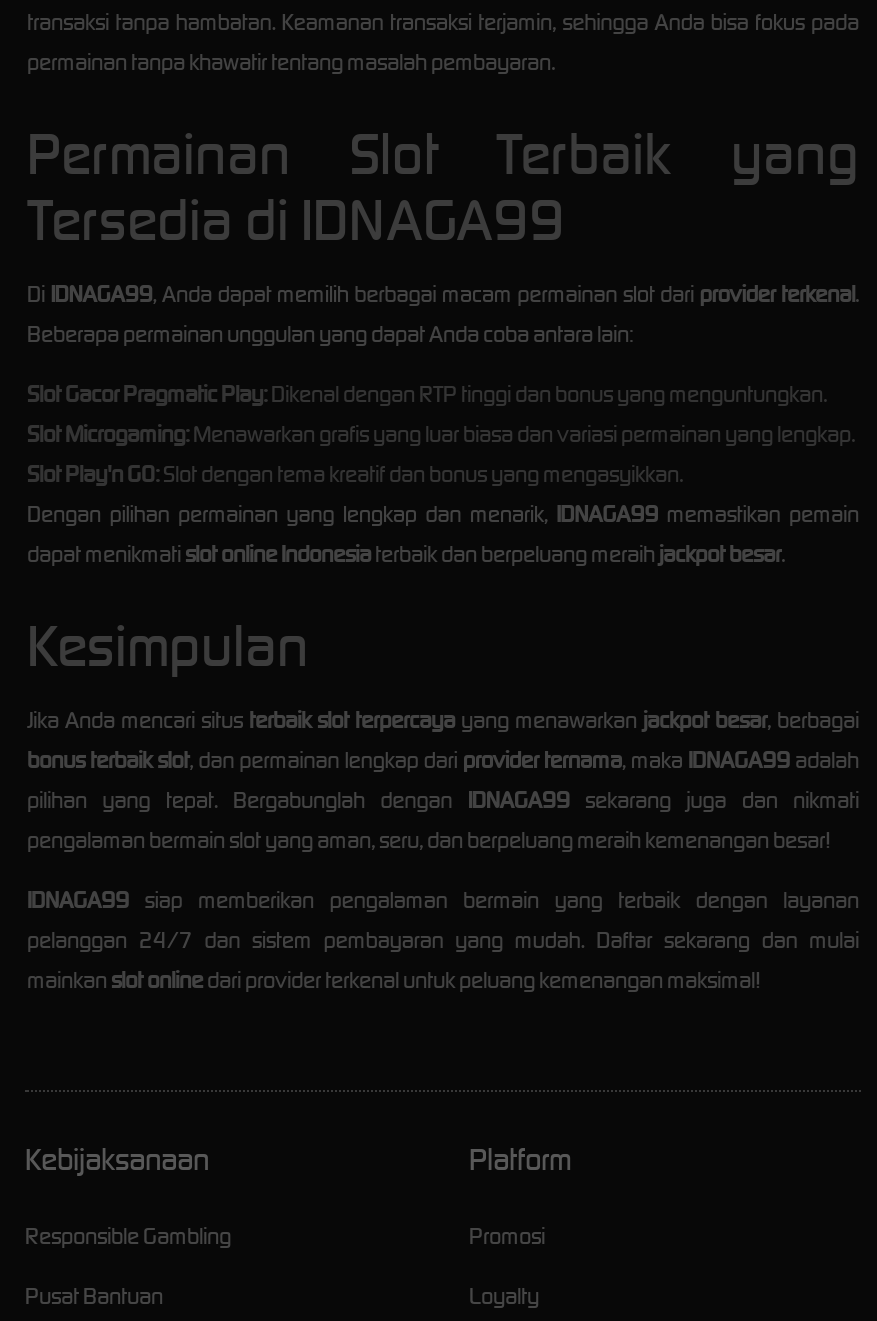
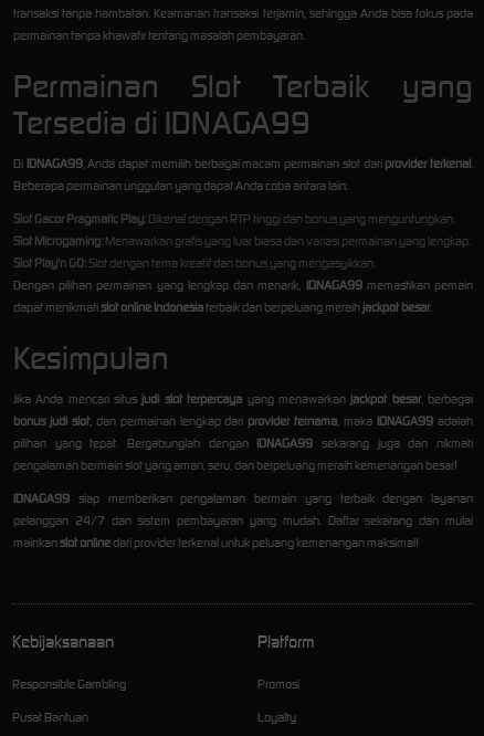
[27,706,859,734] Jika Anda mencari situs terbaik slot terpercaya yang menawarkan jackpot besar, berbagai -> [13,391,473,406] Jika Anda mencari situs judi slot terpercaya yang menawarkan jackpot besar, berbagai
[27,746,859,774] bonus terbaik slot, dan permainan lengkap dari provider ternama, maka IDNAGA99 adalah -> [13,413,473,428] bonus judi slot, dan permainan lengkap dari provider ternama, maka IDNAGA99 adalah

